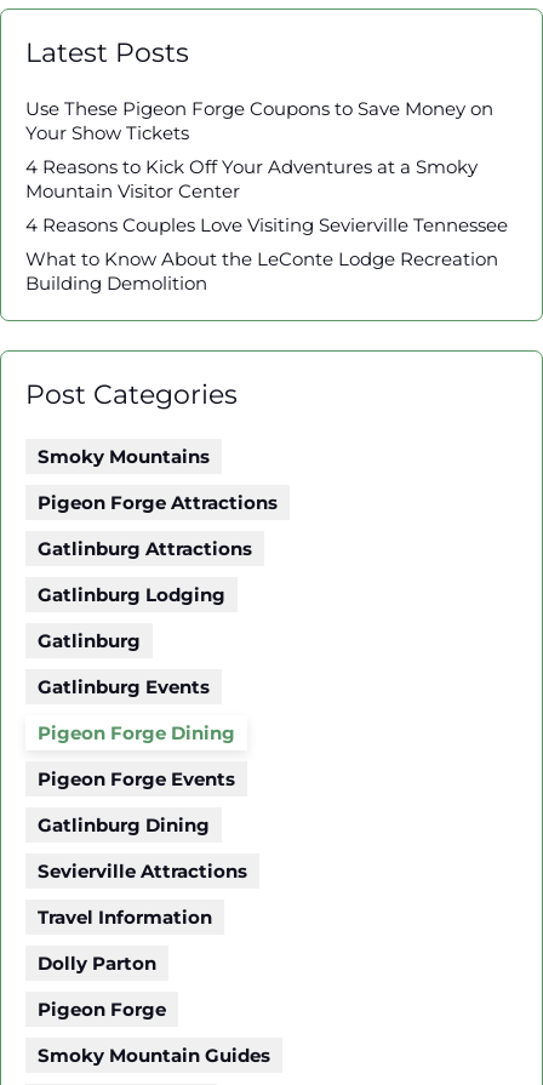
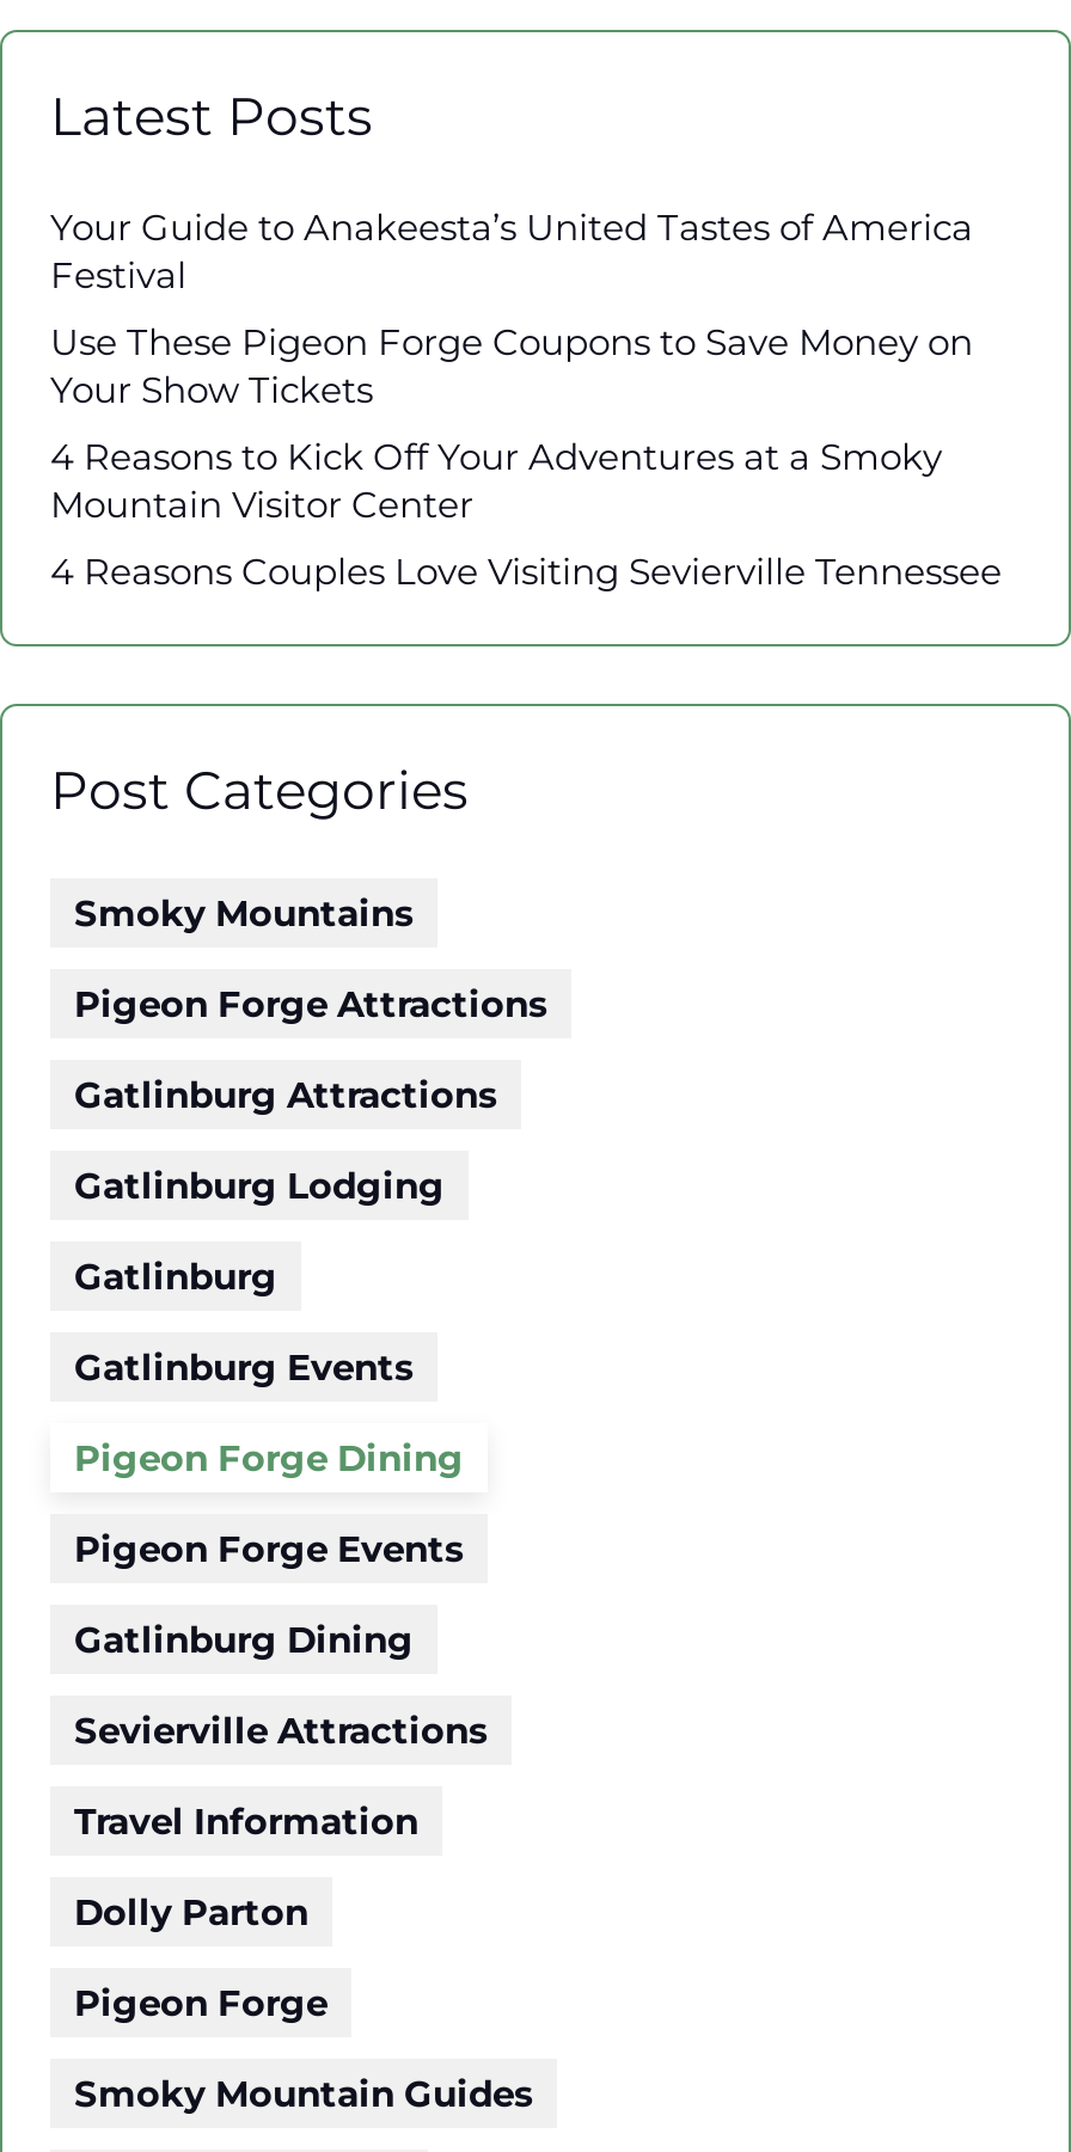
none -> [50,204,973,297] Your Guide to Anakeesta’s United Tastes of America | Festival
moved [25,97,508,236] -> [50,318,1002,593]: Use These Pigeon Forge Coupons to Save Money on | Your Show Tickets | 4 Reasons to Kick Off Your Adventures at a Smoky | Mountain Visitor Center | 4 Reasons Couples Love Visiting Sevierville Tennessee
[25,247,498,294] What to Know About the LeConte Lodge Recreation | Building Demolition -> none

